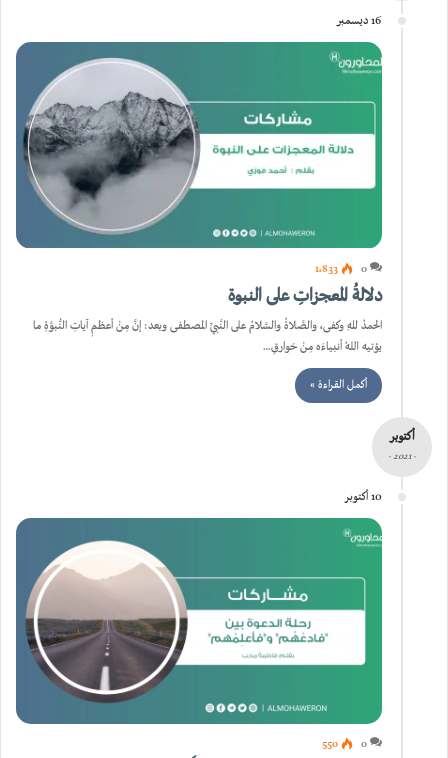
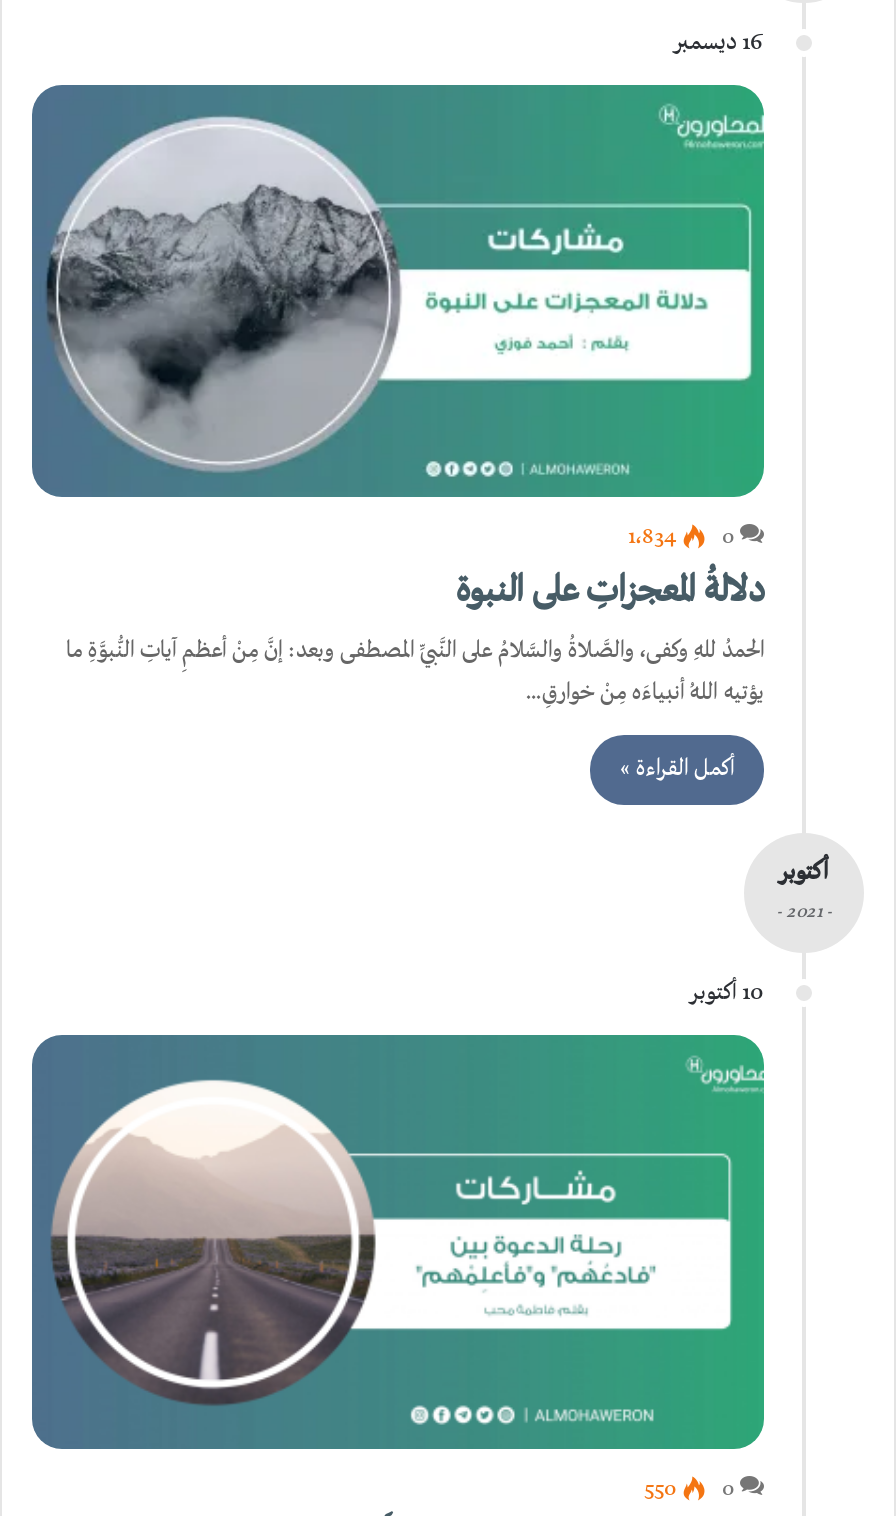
[315,262,338,277] 1٬833 -> [628,524,676,554] 1٬834

